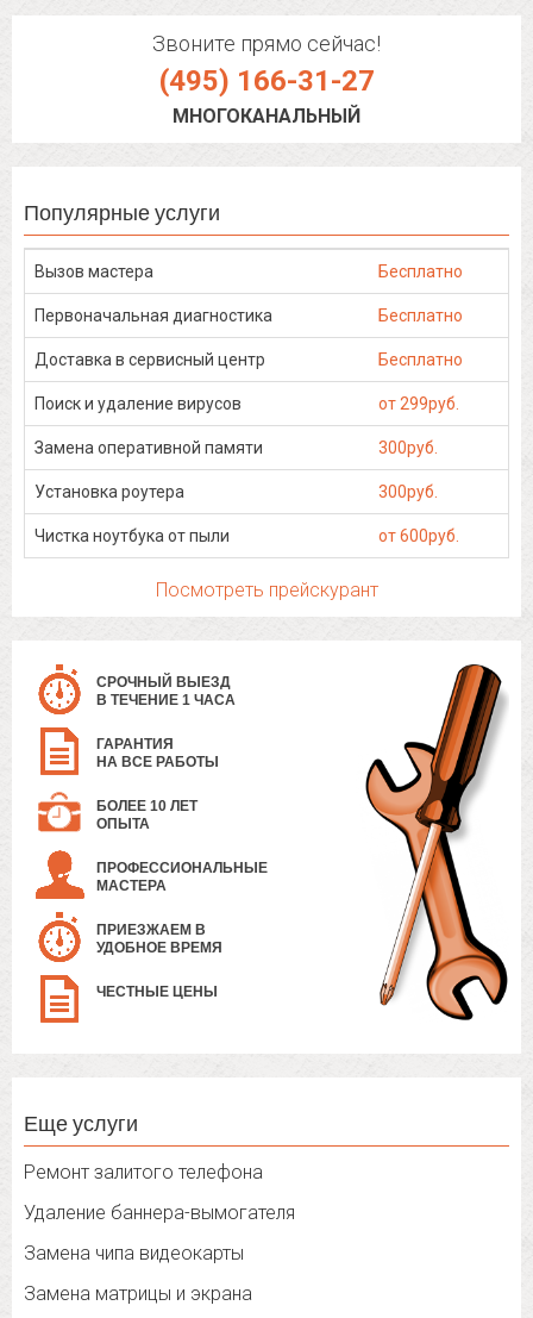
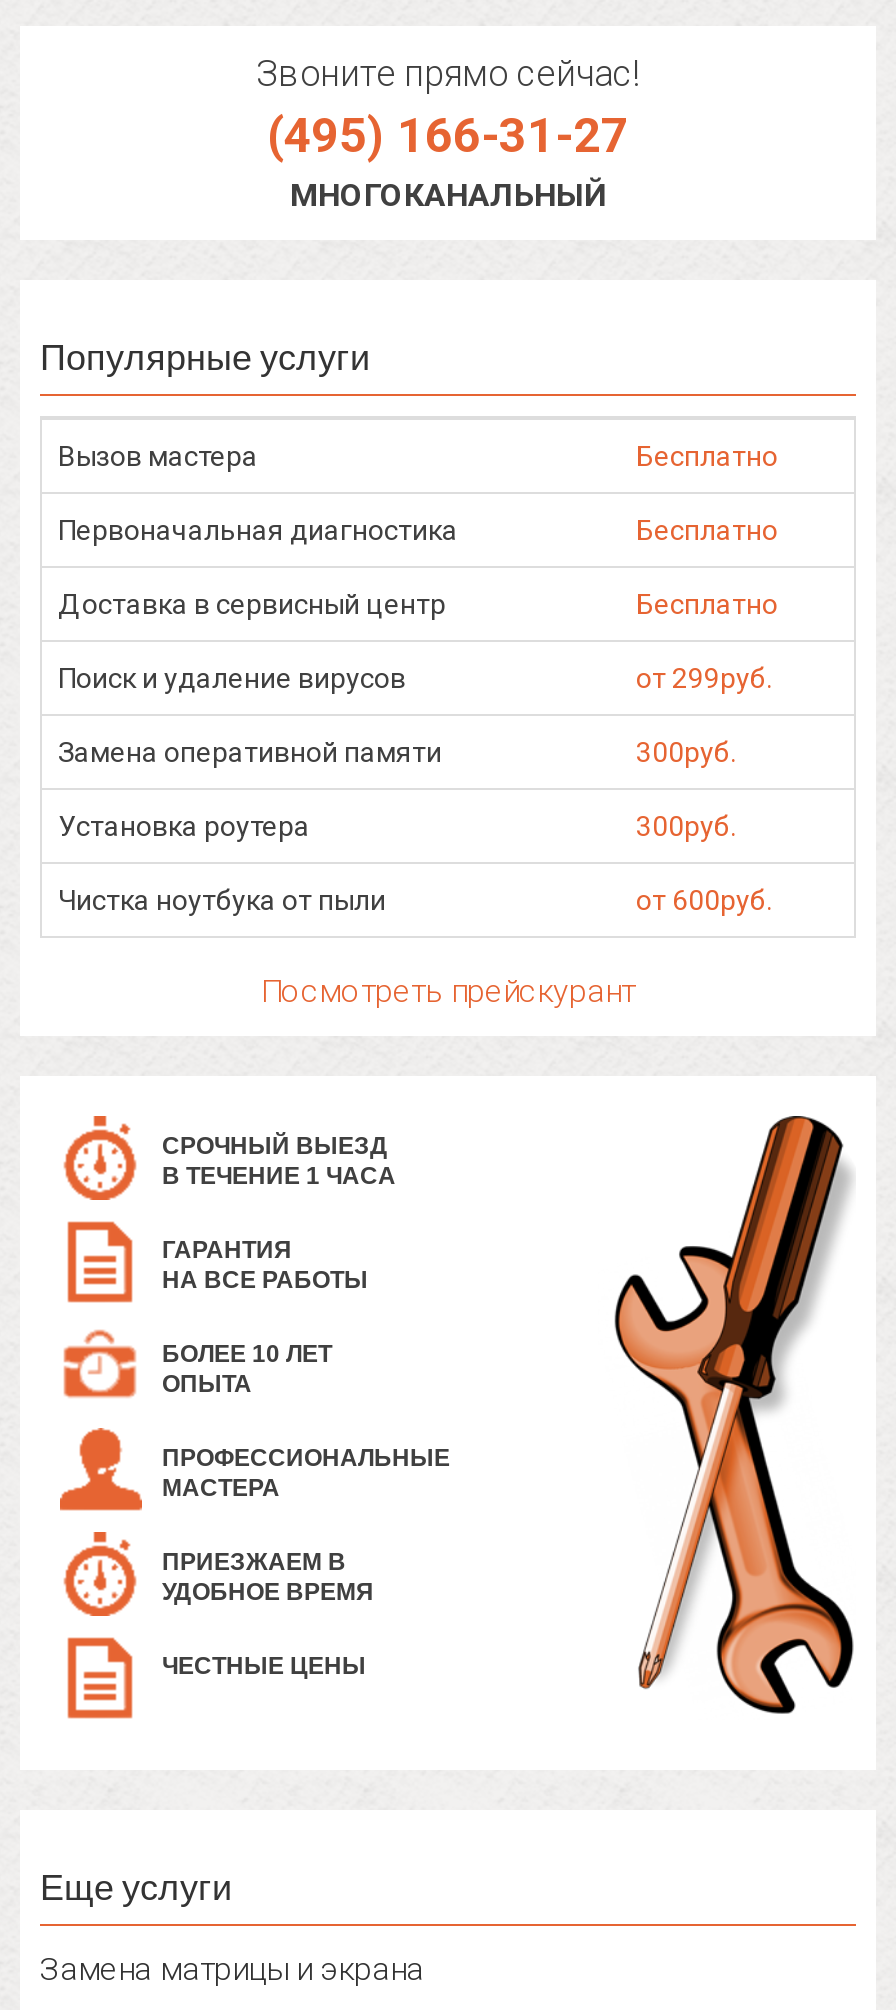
[24,1161,295,1265] Ремонт залитого телефона | Удаление баннера-вымогателя | Замена чипа видеокарты -> none

